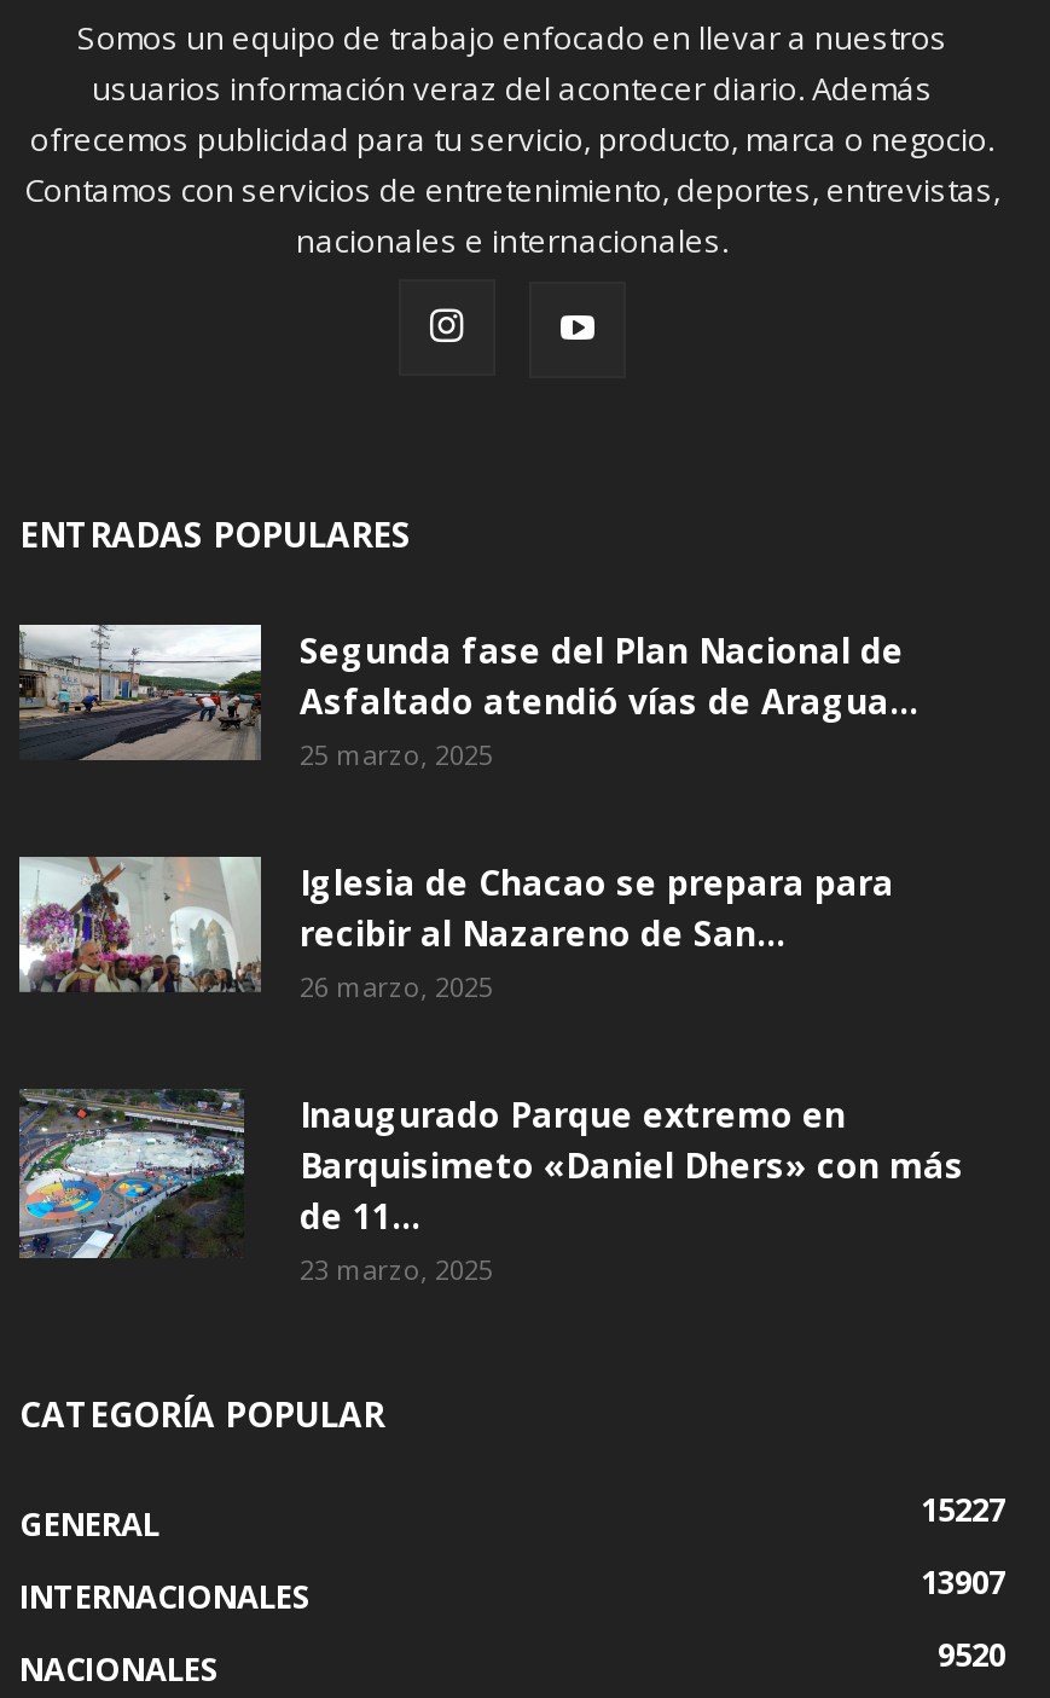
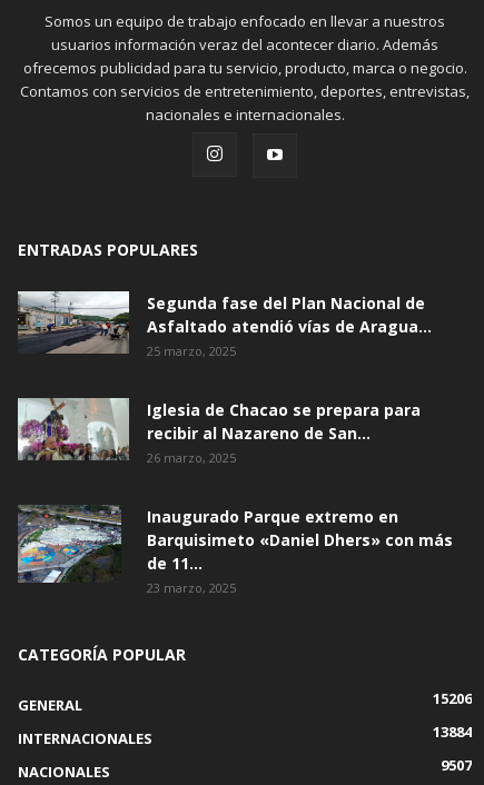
[921,1488,1005,1531] 15227 -> [433,688,472,708] 15206
[921,1560,1005,1604] 13907 -> [433,722,472,742] 13884
[938,1633,1005,1676] 9520 -> [441,755,472,775] 9507

